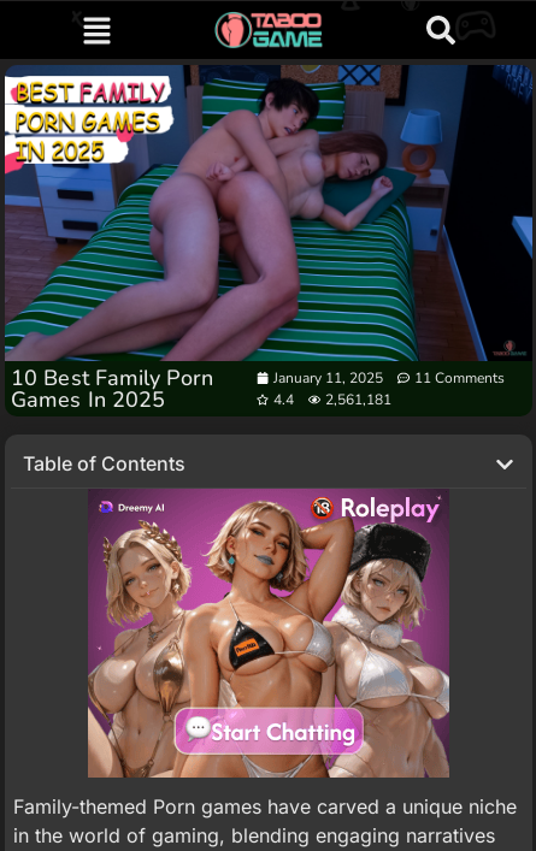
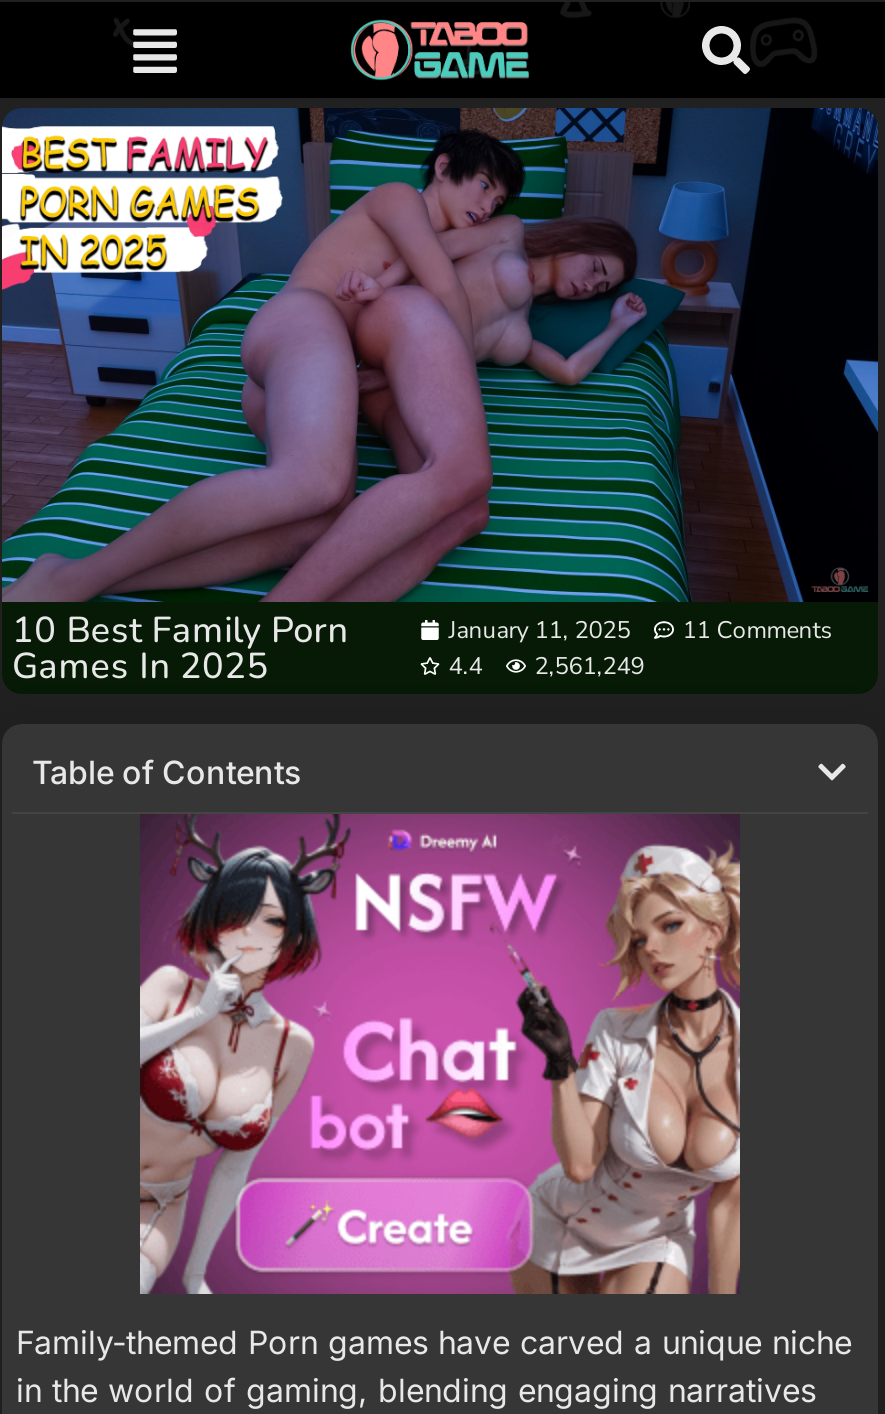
[274,391,392,410] 4.4 2,561,181 -> [449,649,645,681] 4.4 2,561,249
[87,489,449,779] [image] -> [138,814,742,1296] [image]

